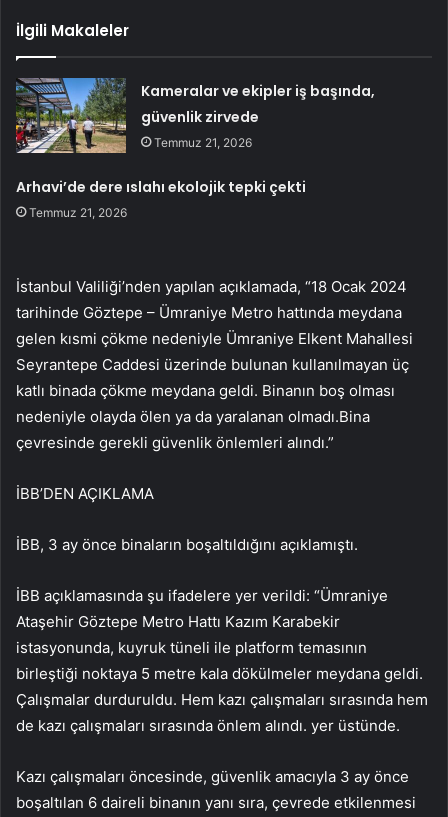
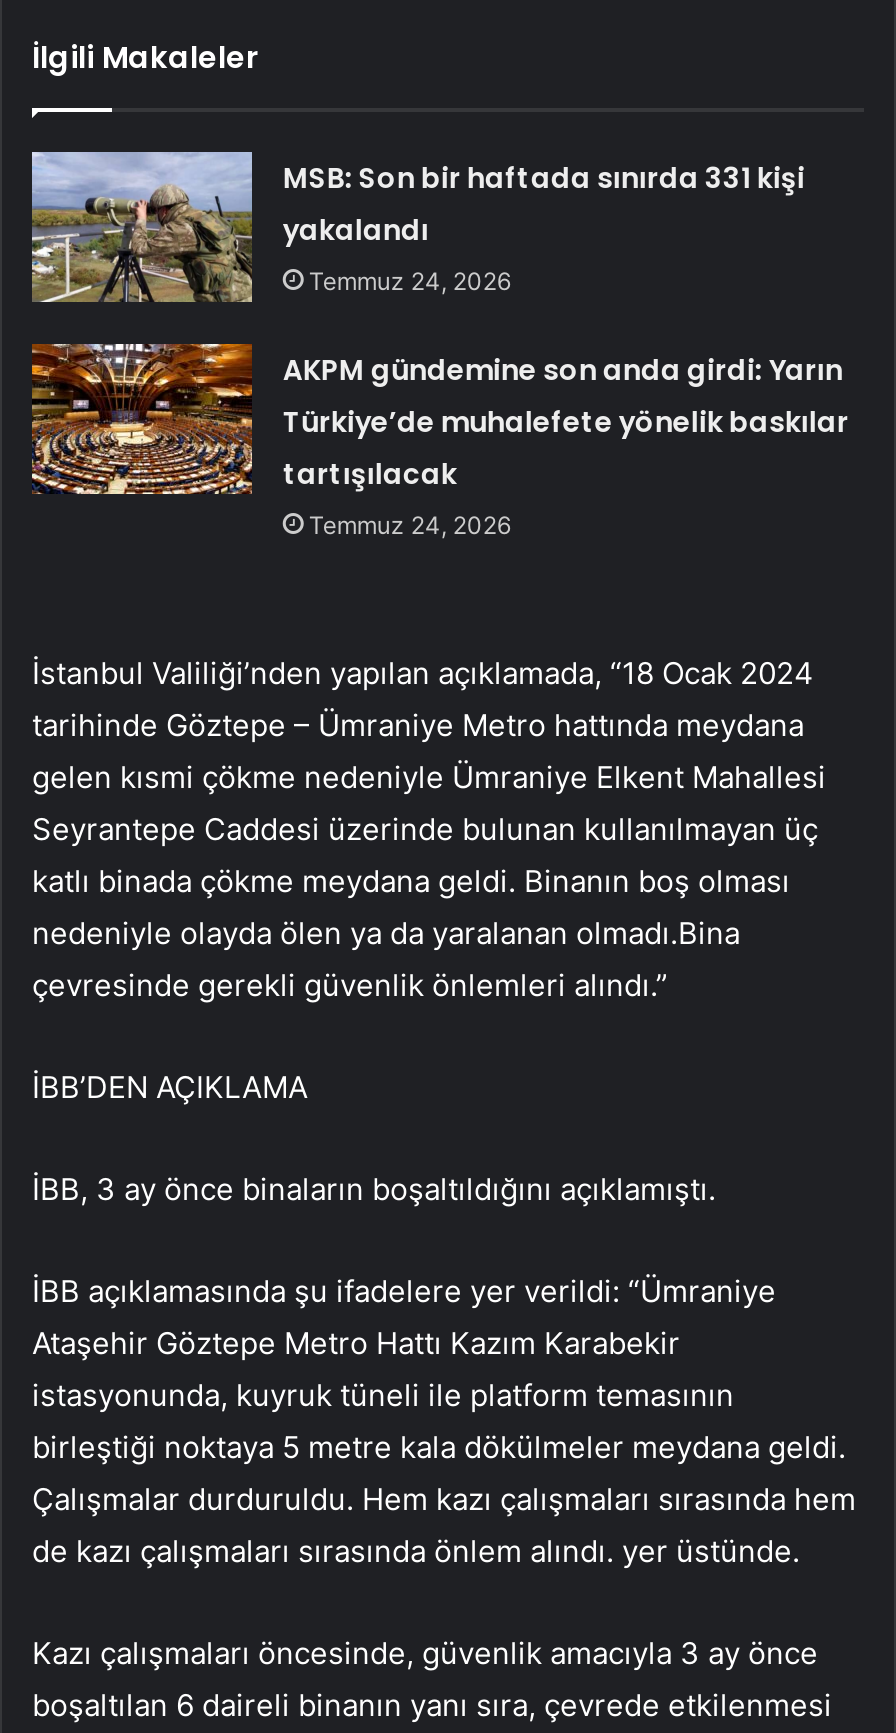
[15,77,375,154] [image] | Kameralar ve ekipler iş başında, | güvenlik zirvede | Temmuz 21, 2026 -> [30,150,805,304] [image] | MSB: Son bir haftada sınırda 331 kişi | yakalandı | Temmuz 24, 2026
[16,177,306,220] Arhavi’de dere ıslahı ekolojik tepki çekti | Temmuz 21, 2026 -> [283,350,849,540] AKPM gündemine son anda girdi: Yarın | Türkiye’de muhalefete yönelik baskılar | tartışılacak | Temmuz 24, 2026

